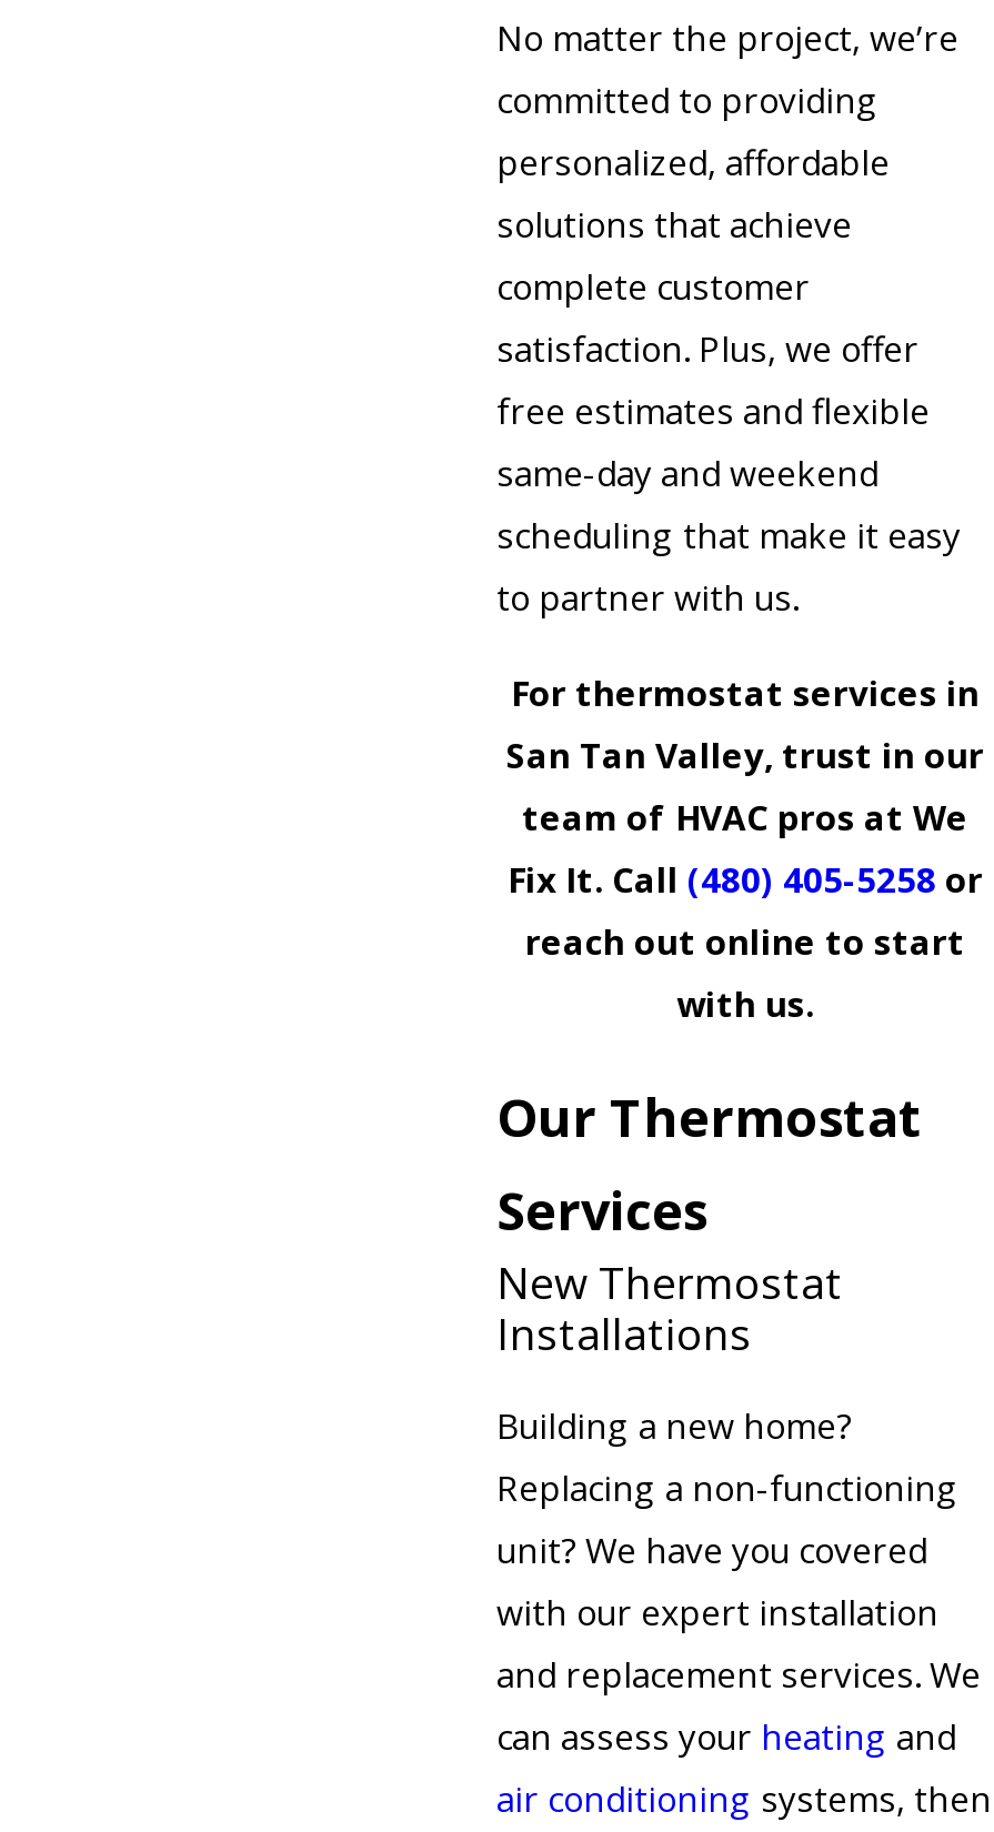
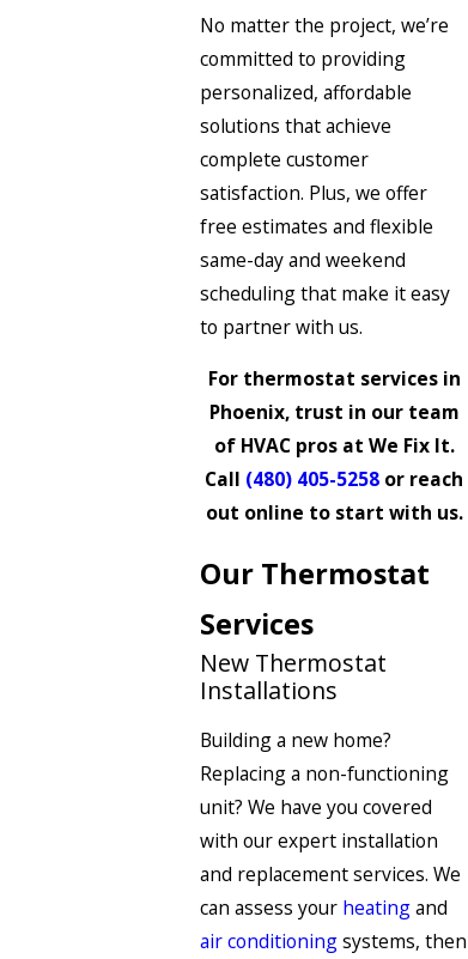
[506,731,984,1029] San Tan Valley, trust in our | team of HVAC pros at We | Fix It. Call (480) 405-5258 or | reach out online to start | with us. -> [205,399,463,526] Phoenix, trust in our team | of HVAC pros at We Fix It. | Call (480) 405-5258 or reach | out online to start with us.

